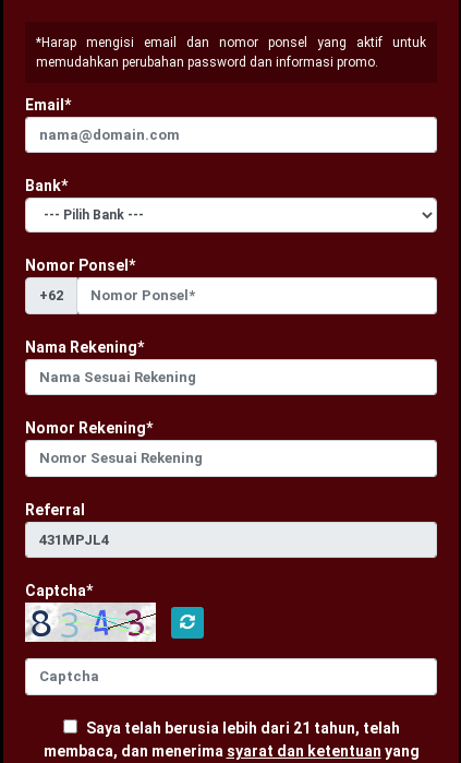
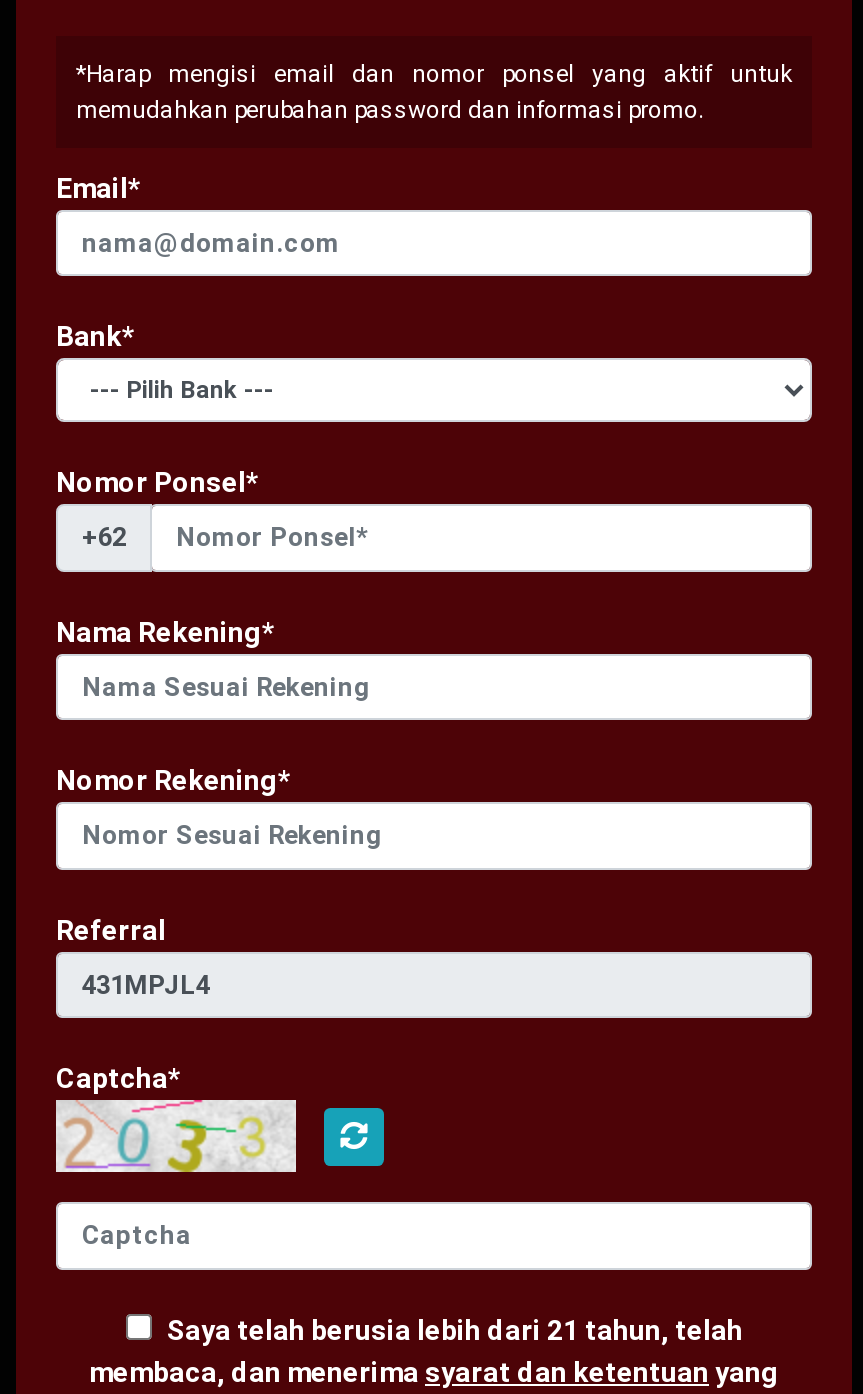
[29,603,156,643] [image] -> [62,1098,282,1174] [image]

